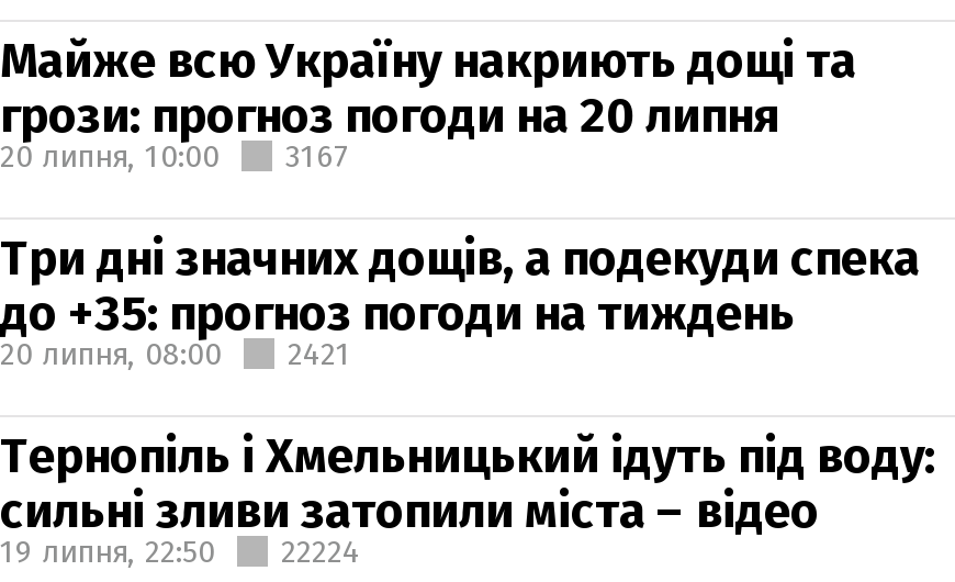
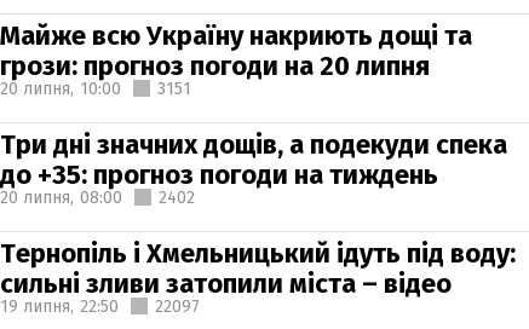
[0,137,349,175] 20 липня, 10:00 3167 -> [0,78,191,99] 20 липня, 10:00 3151
[0,335,351,372] 20 липня, 08:00 2421 -> [0,187,195,207] 20 липня, 08:00 2402
[0,533,360,570] 19 липня, 22:50 22224 -> [0,296,200,316] 19 липня, 22:50 22097

